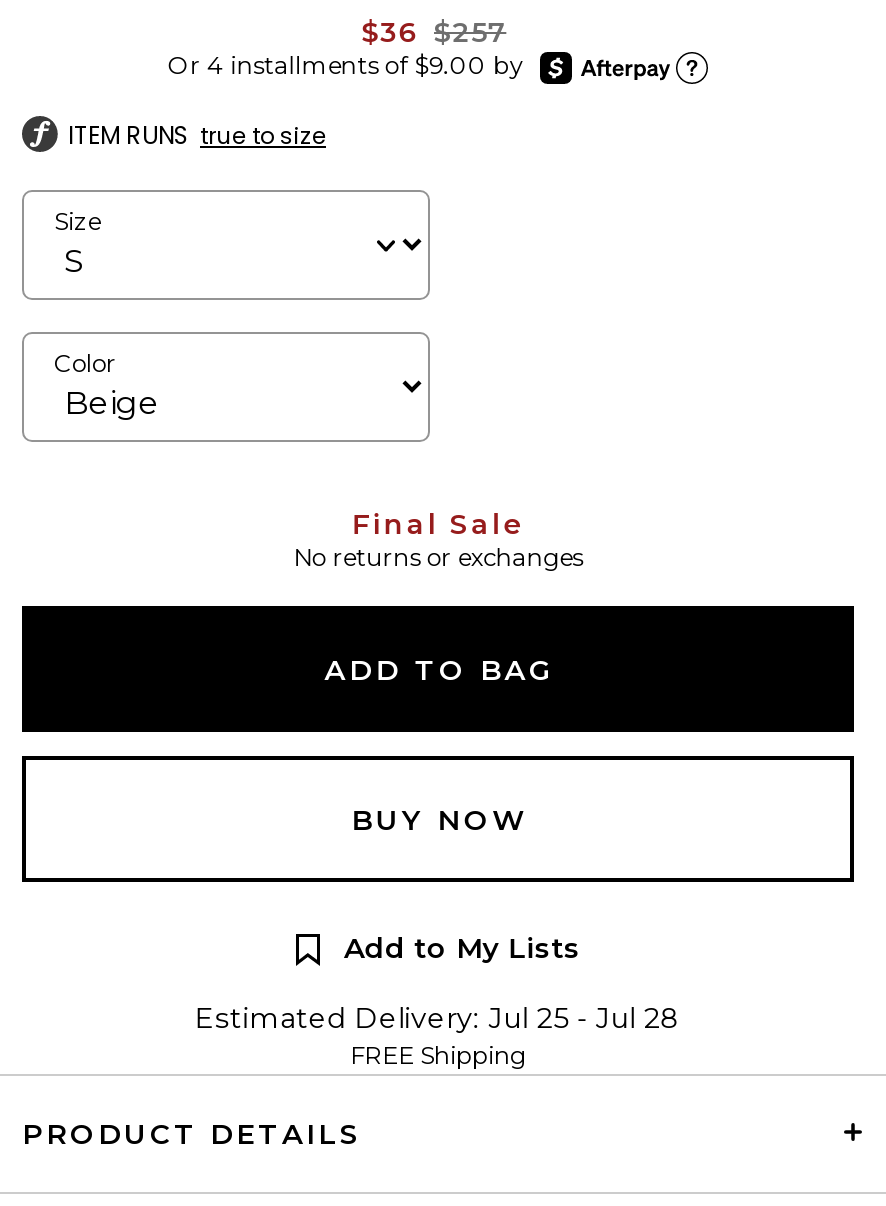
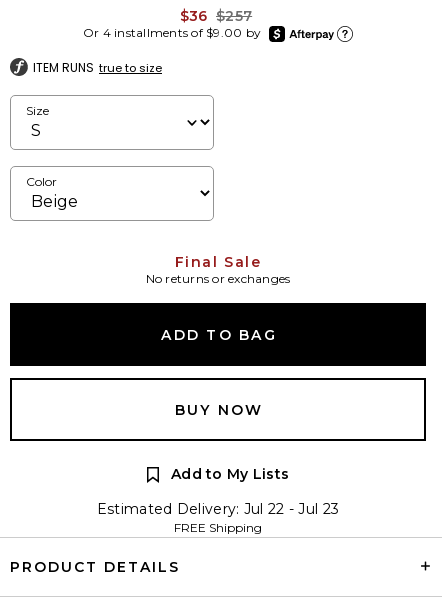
[195,999,681,1035] Estimated Delivery: Jul 25 - Jul 28 -> [97,500,339,518] Estimated Delivery: Jul 22 - Jul 23

